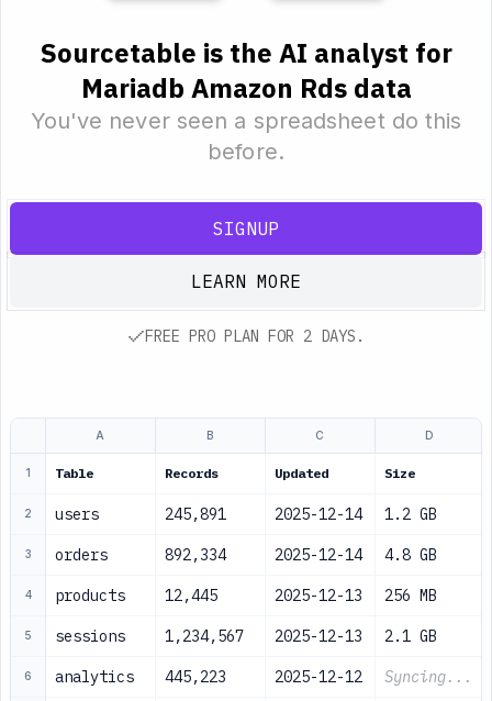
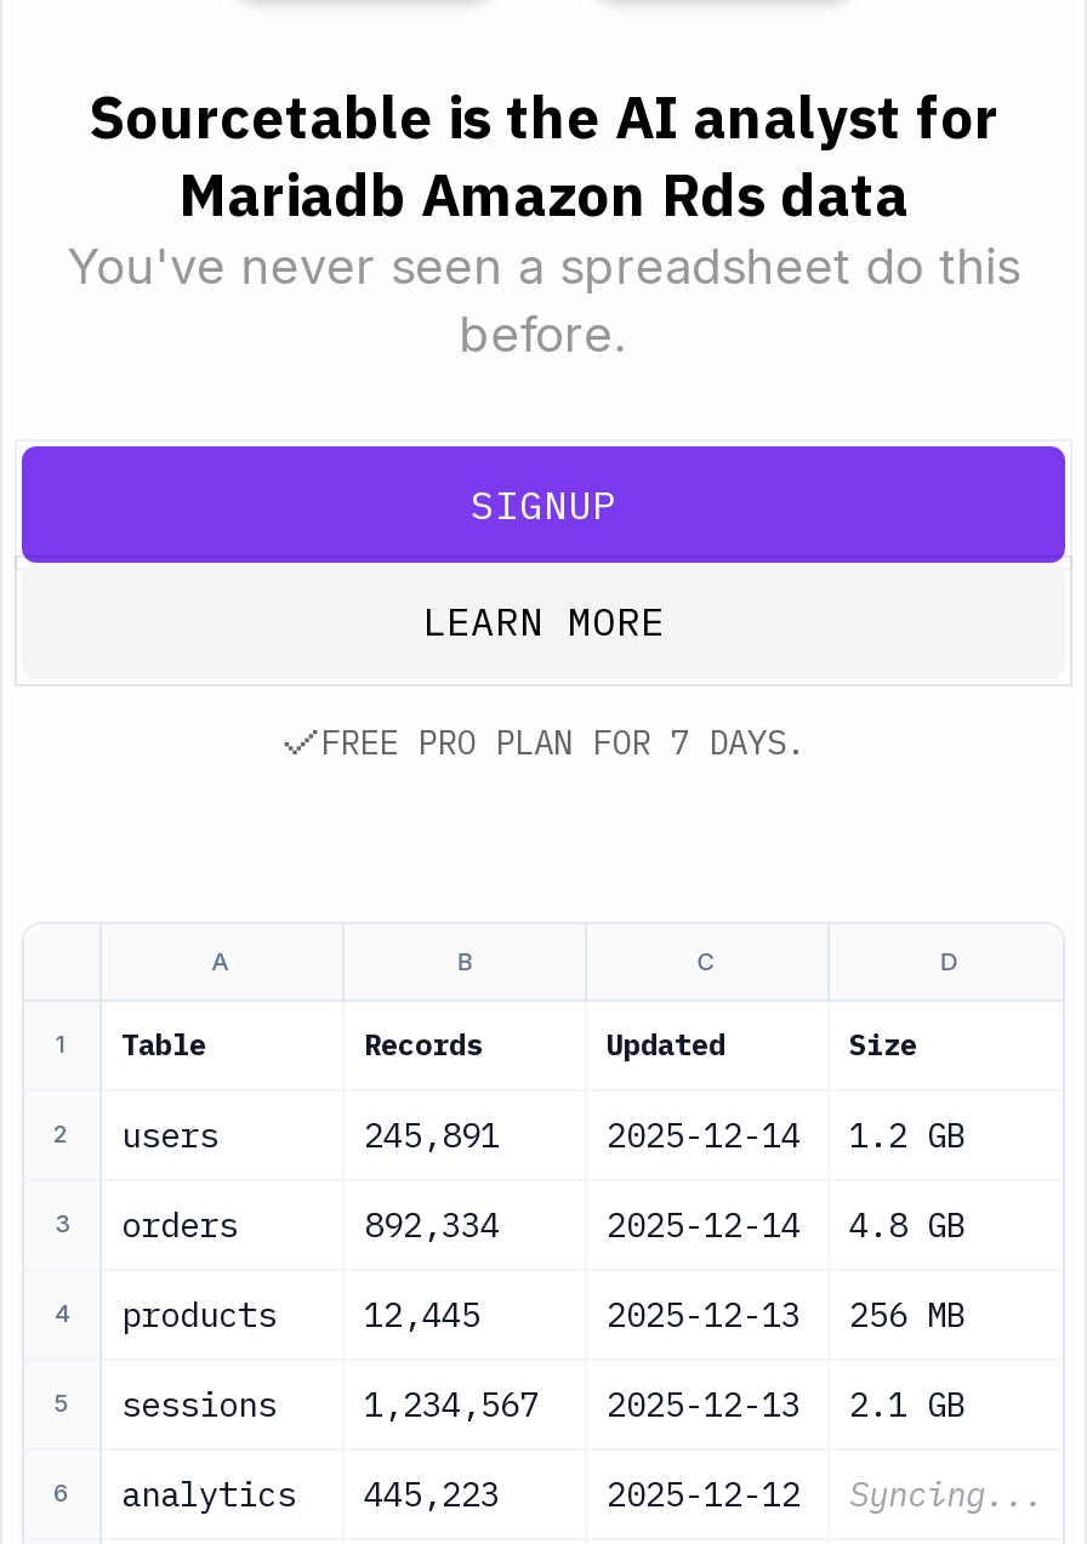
[145,326,365,346] FREE PRO PLAN FOR 2 DAYS. -> [320,720,806,764] FREE PRO PLAN FOR 7 DAYS.

